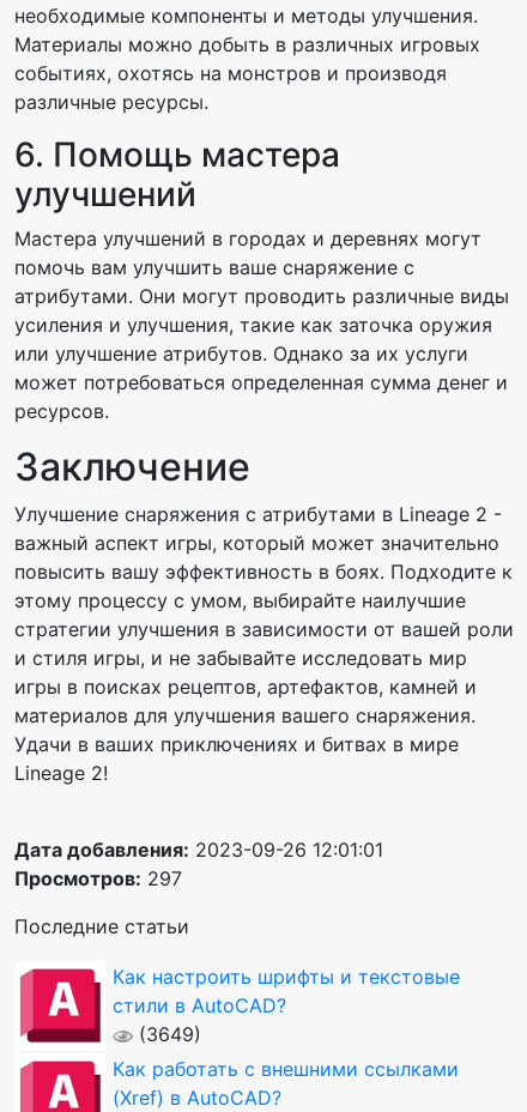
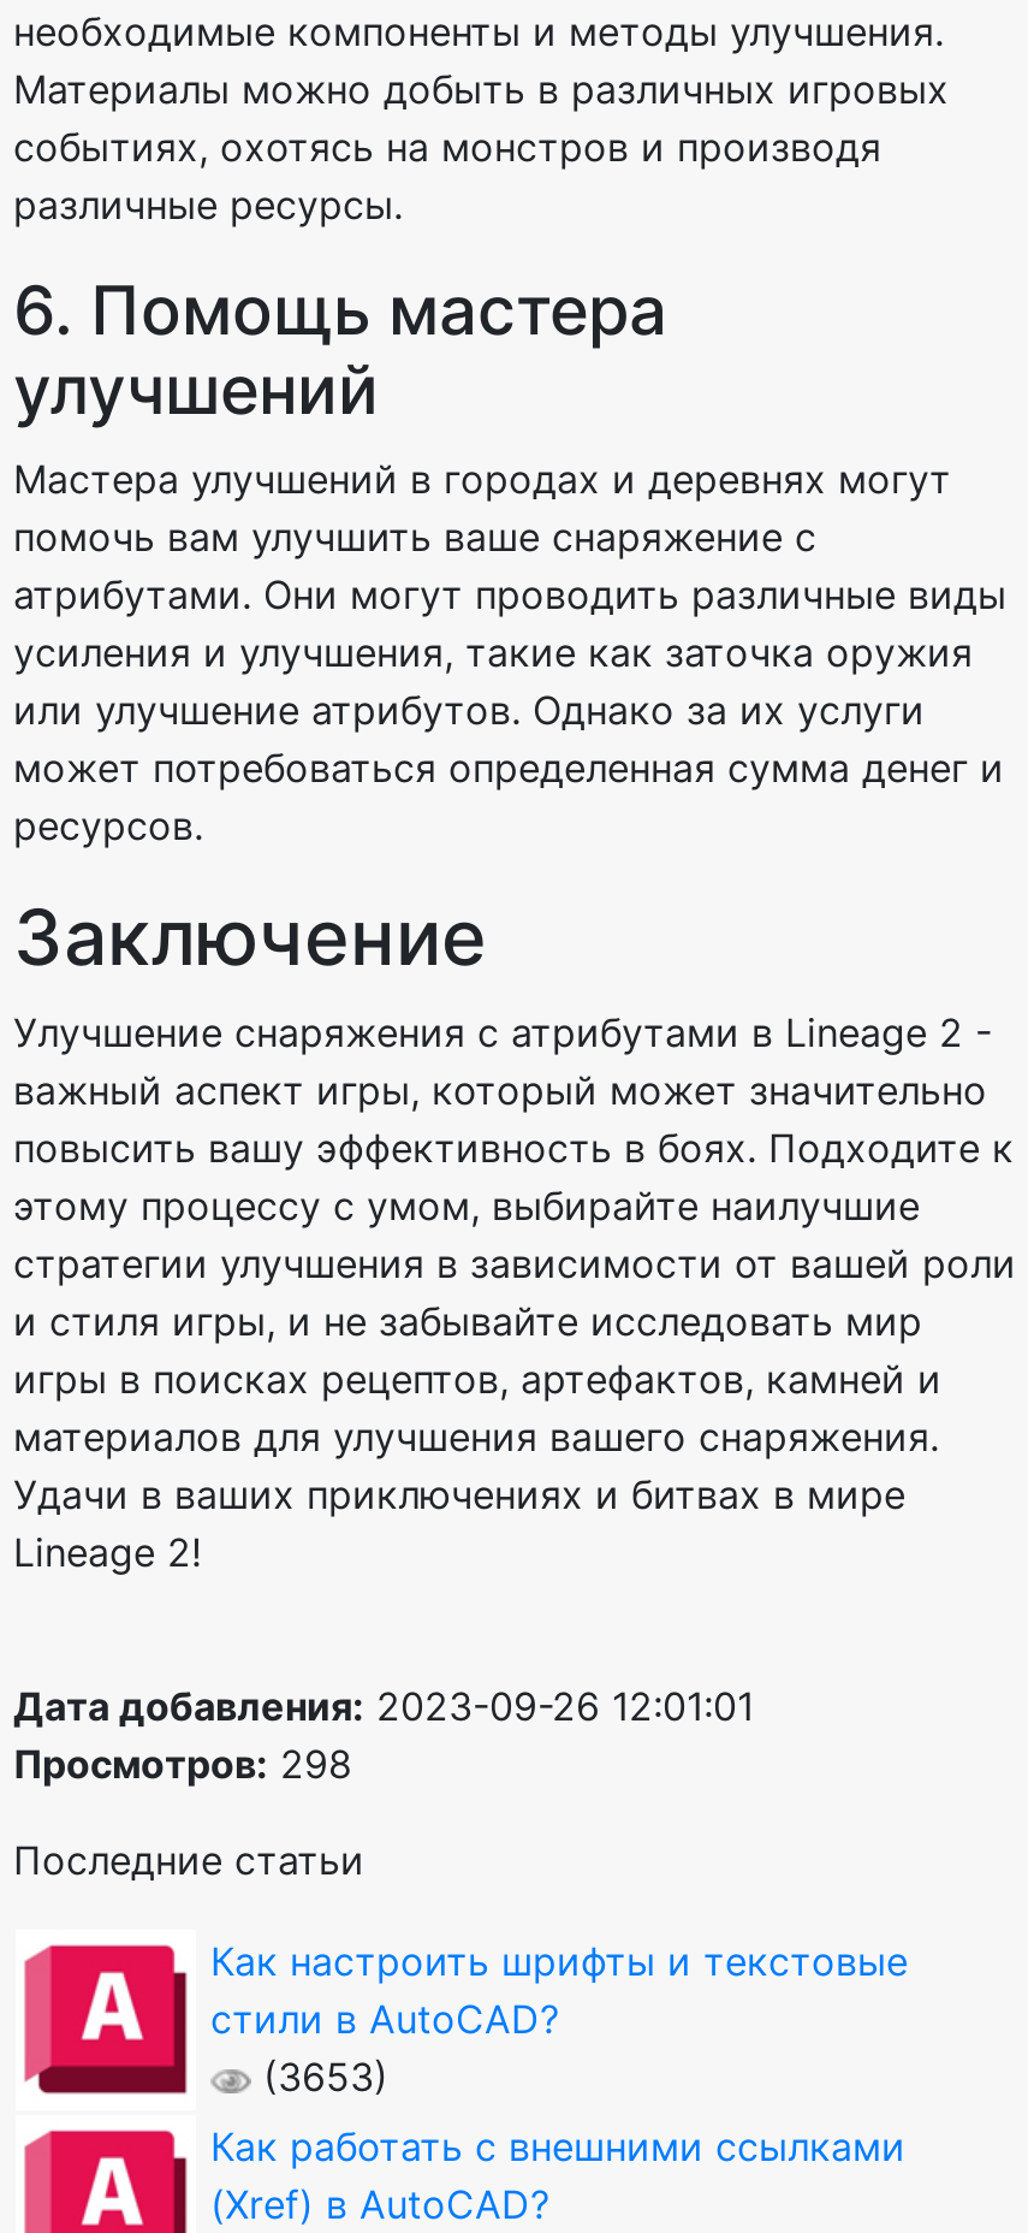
[14,866,182,890] Просмотров: 297 -> [13,1740,352,1788] Просмотров: 298
[133,1022,201,1046] (3649) -> [251,2053,388,2101] (3653)

